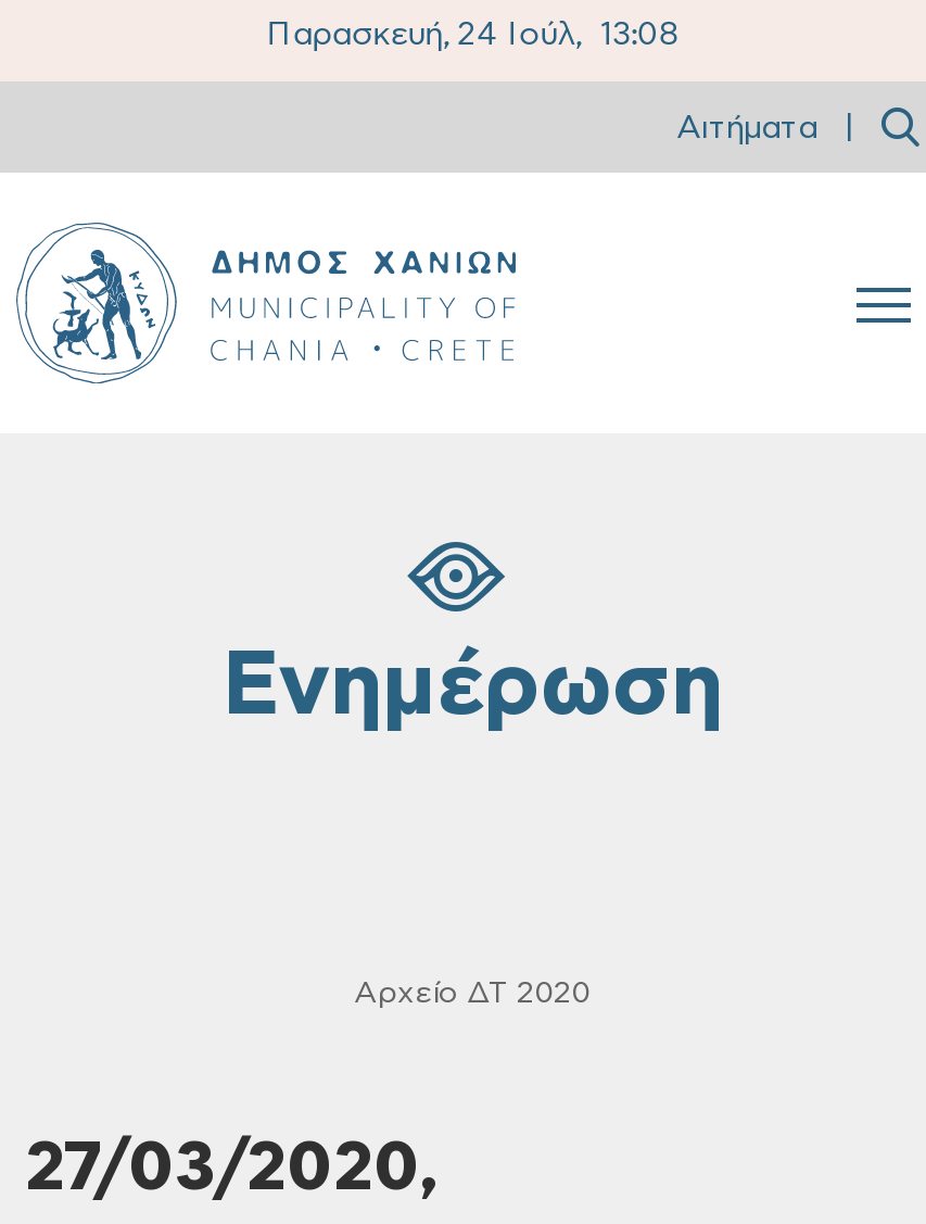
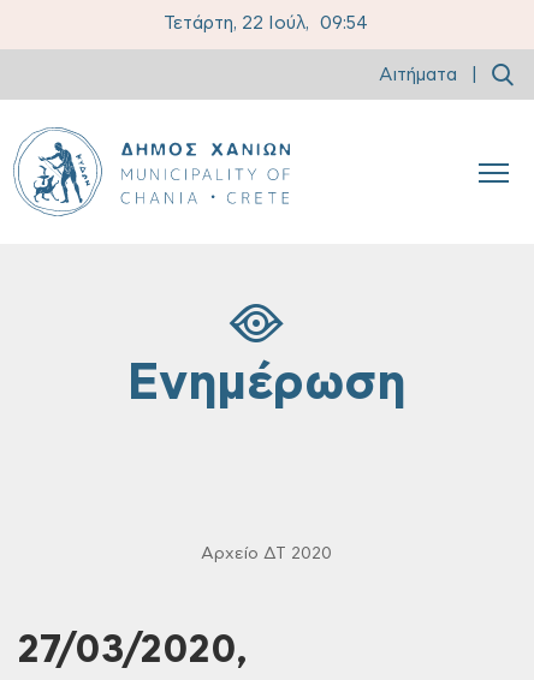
[266,18,678,51] Παρασκευή, 24 Ιούλ, 13:08 -> [164,14,368,32] Τετάρτη, 22 Ιούλ, 09:54

